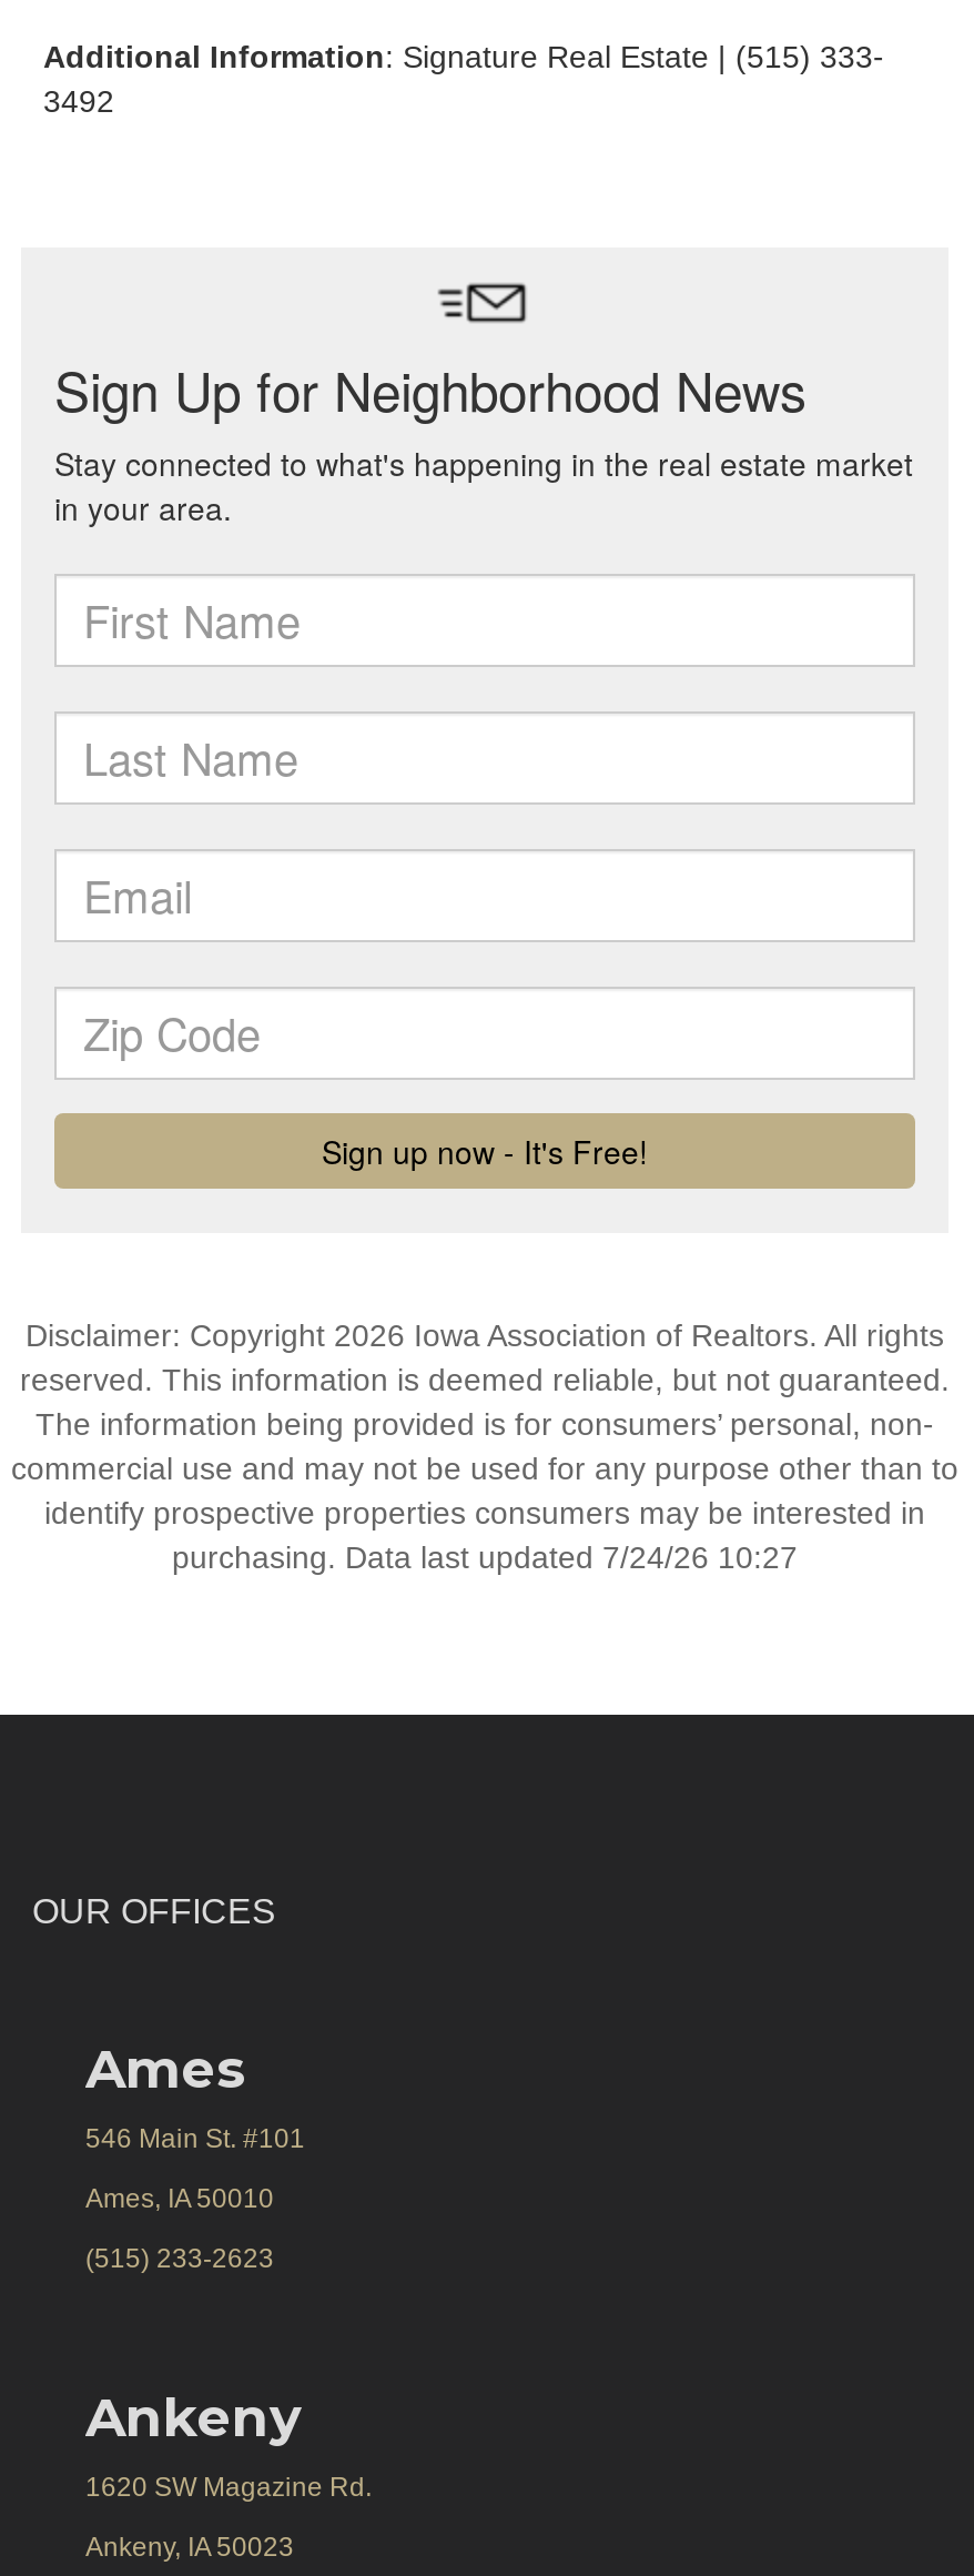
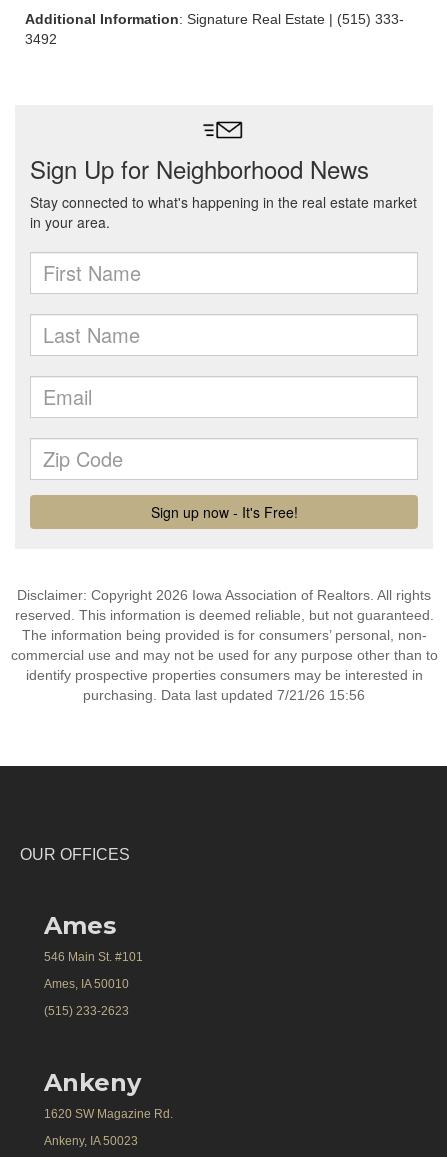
[172,1539,798,1575] purchasing. Data last updated 7/24/26 10:27 -> [83,687,365,703] purchasing. Data last updated 7/21/26 15:56

